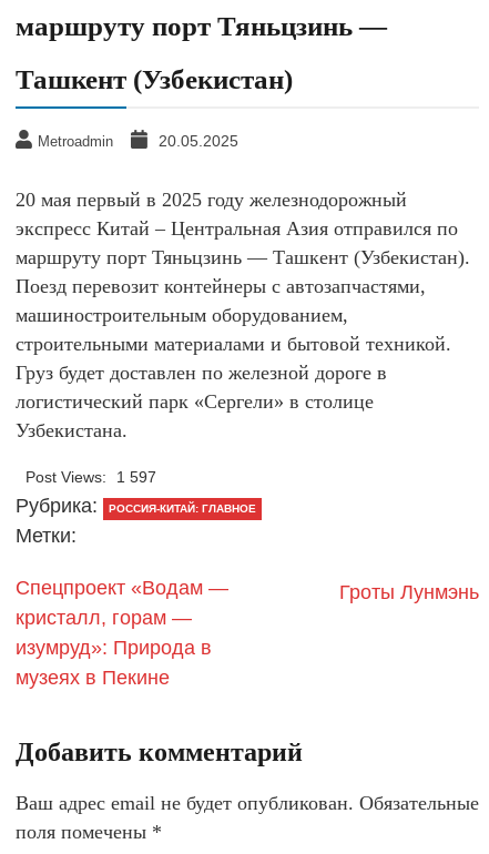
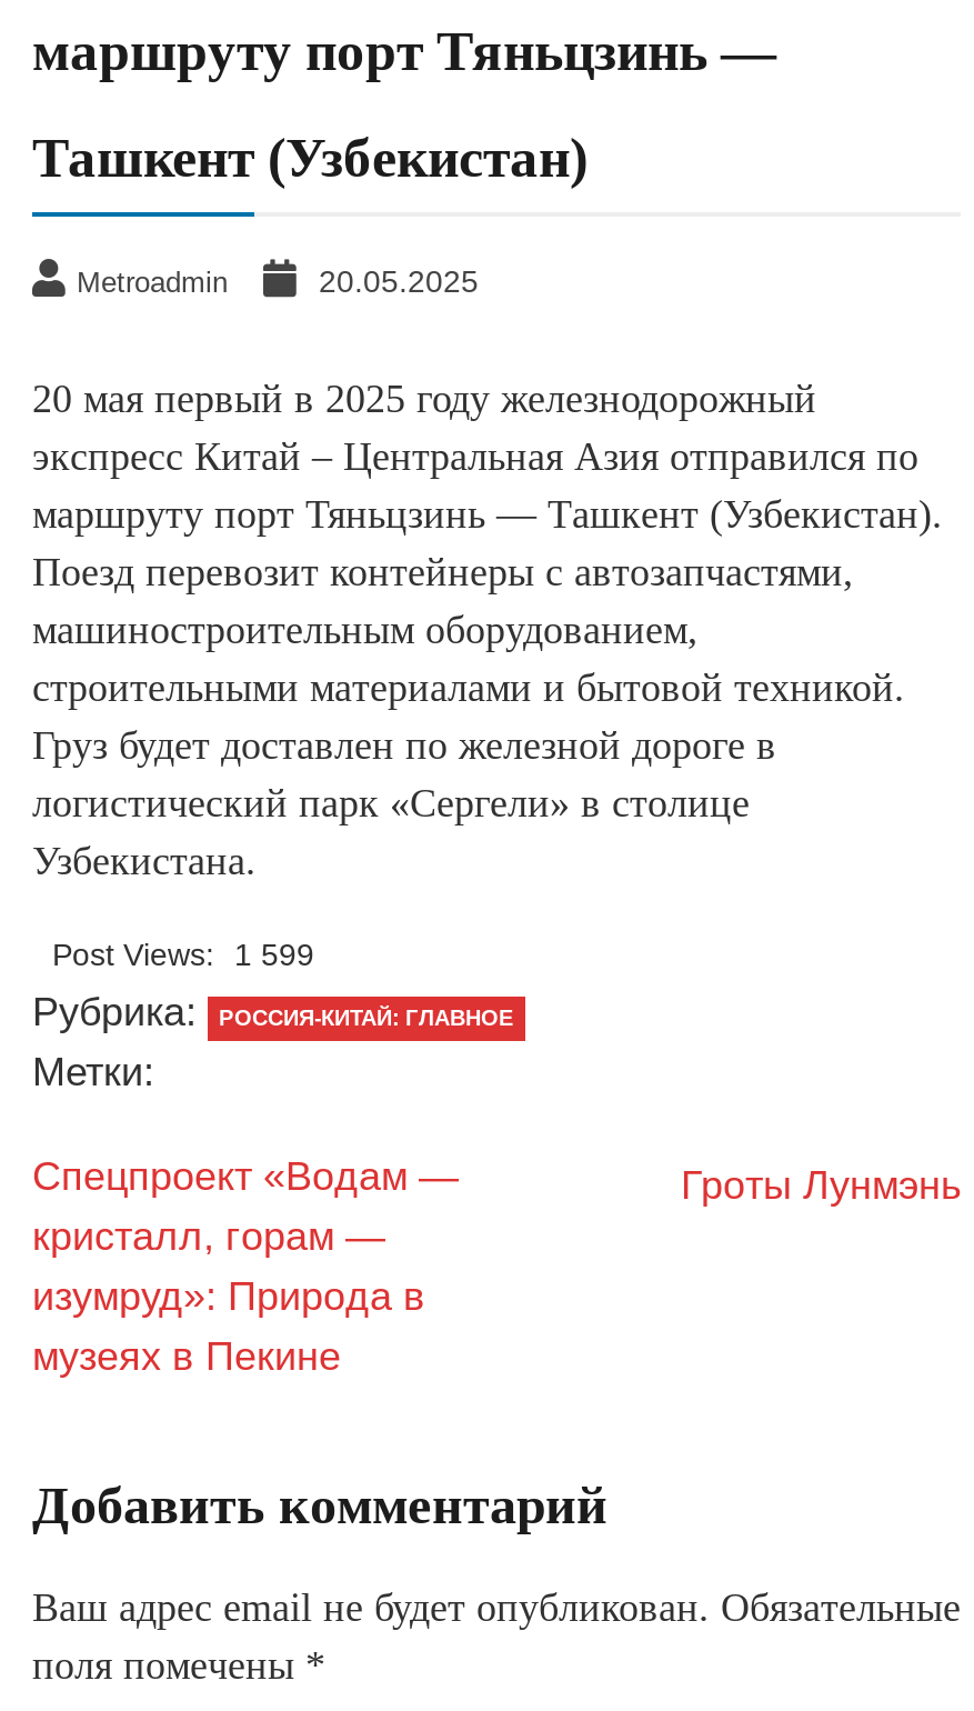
[26,468,156,486] Post Views: 1 597 -> [52,937,314,973] Post Views: 1 599

